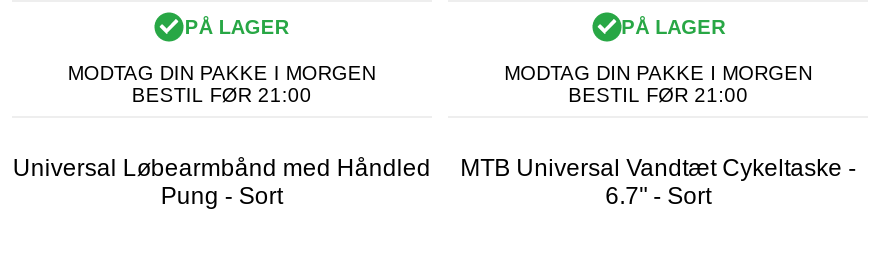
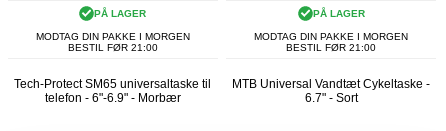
[13,154,431,210] Universal Løbearmbånd med Håndled | Pung - Sort -> [14,77,211,105] Tech-Protect SM65 universaltaske til | telefon - 6"-6.9" - Morbær

